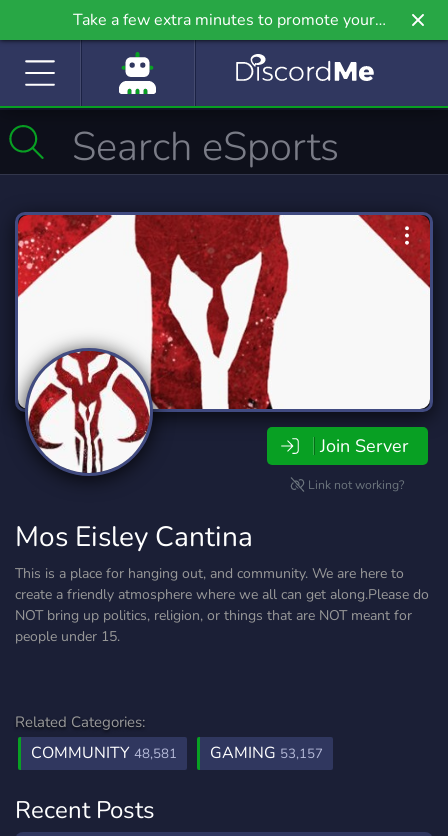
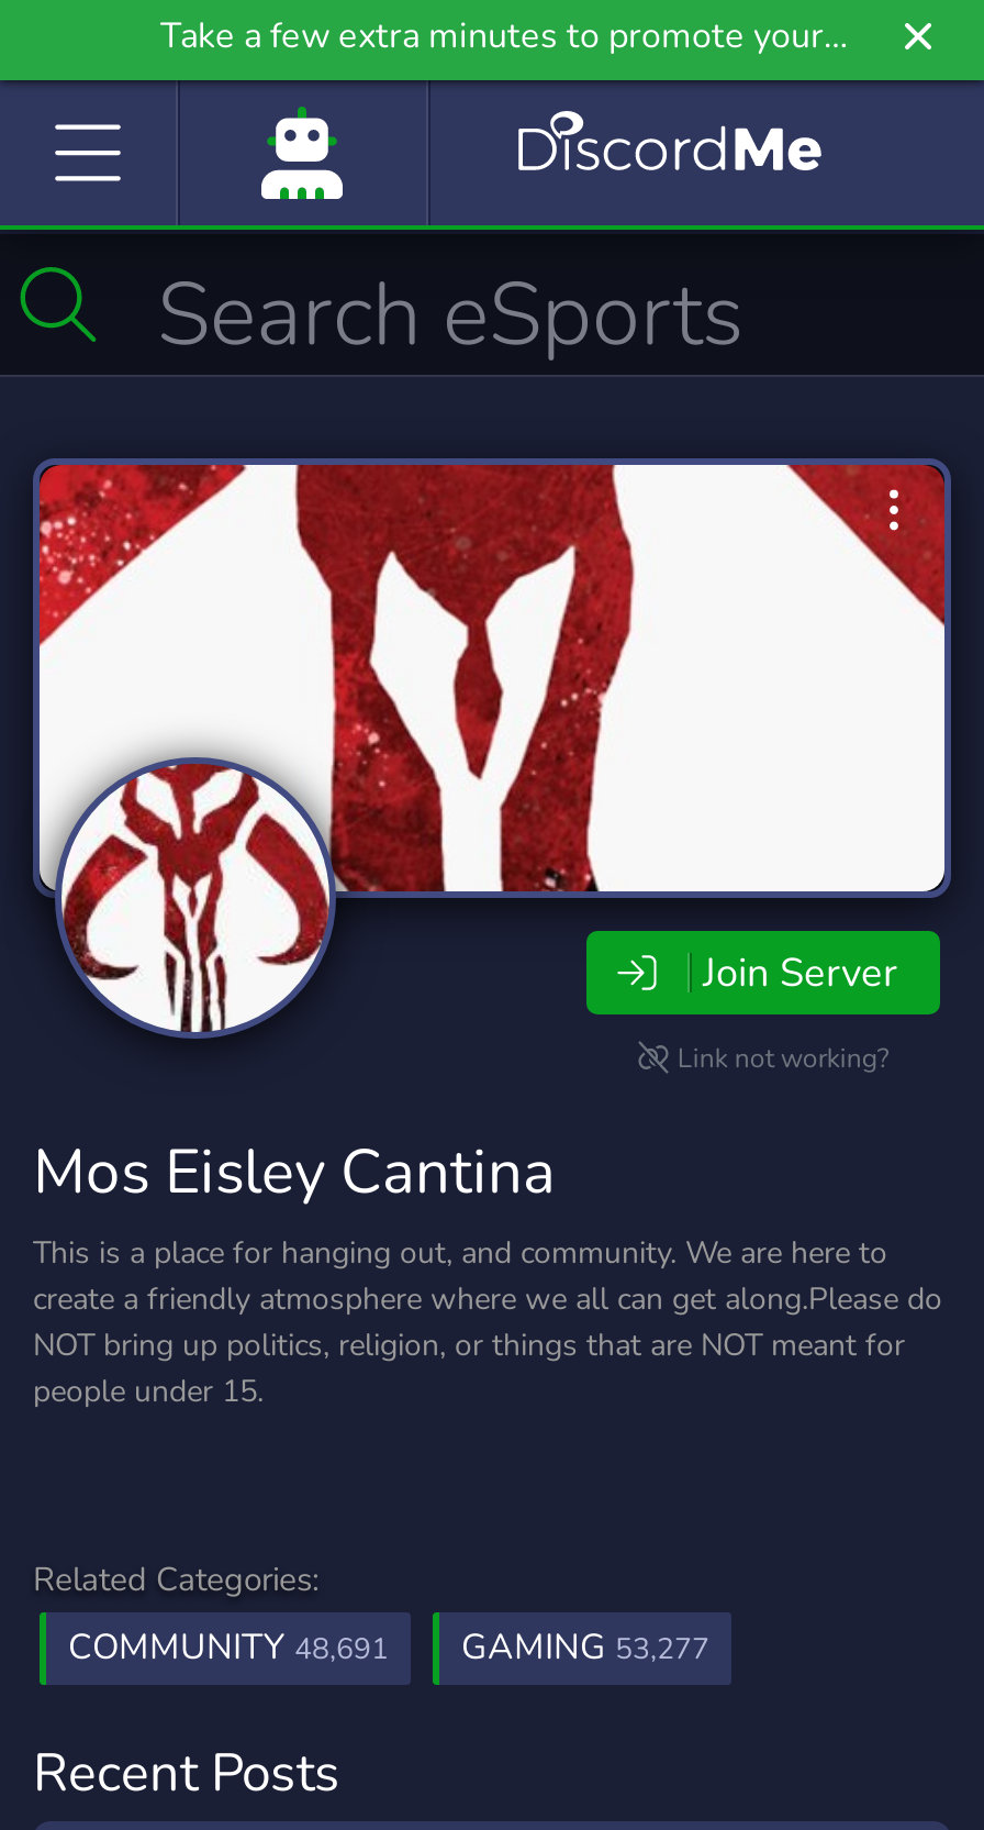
[31,742,177,764] COMMUNITY 48,581 -> [68,1623,389,1672] COMMUNITY 48,691
[210,742,323,764] GAMING 53,157 -> [461,1623,709,1672] GAMING 53,277

